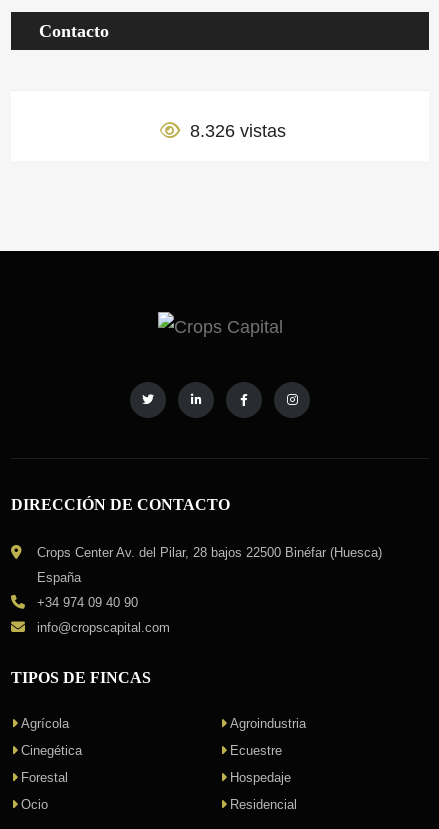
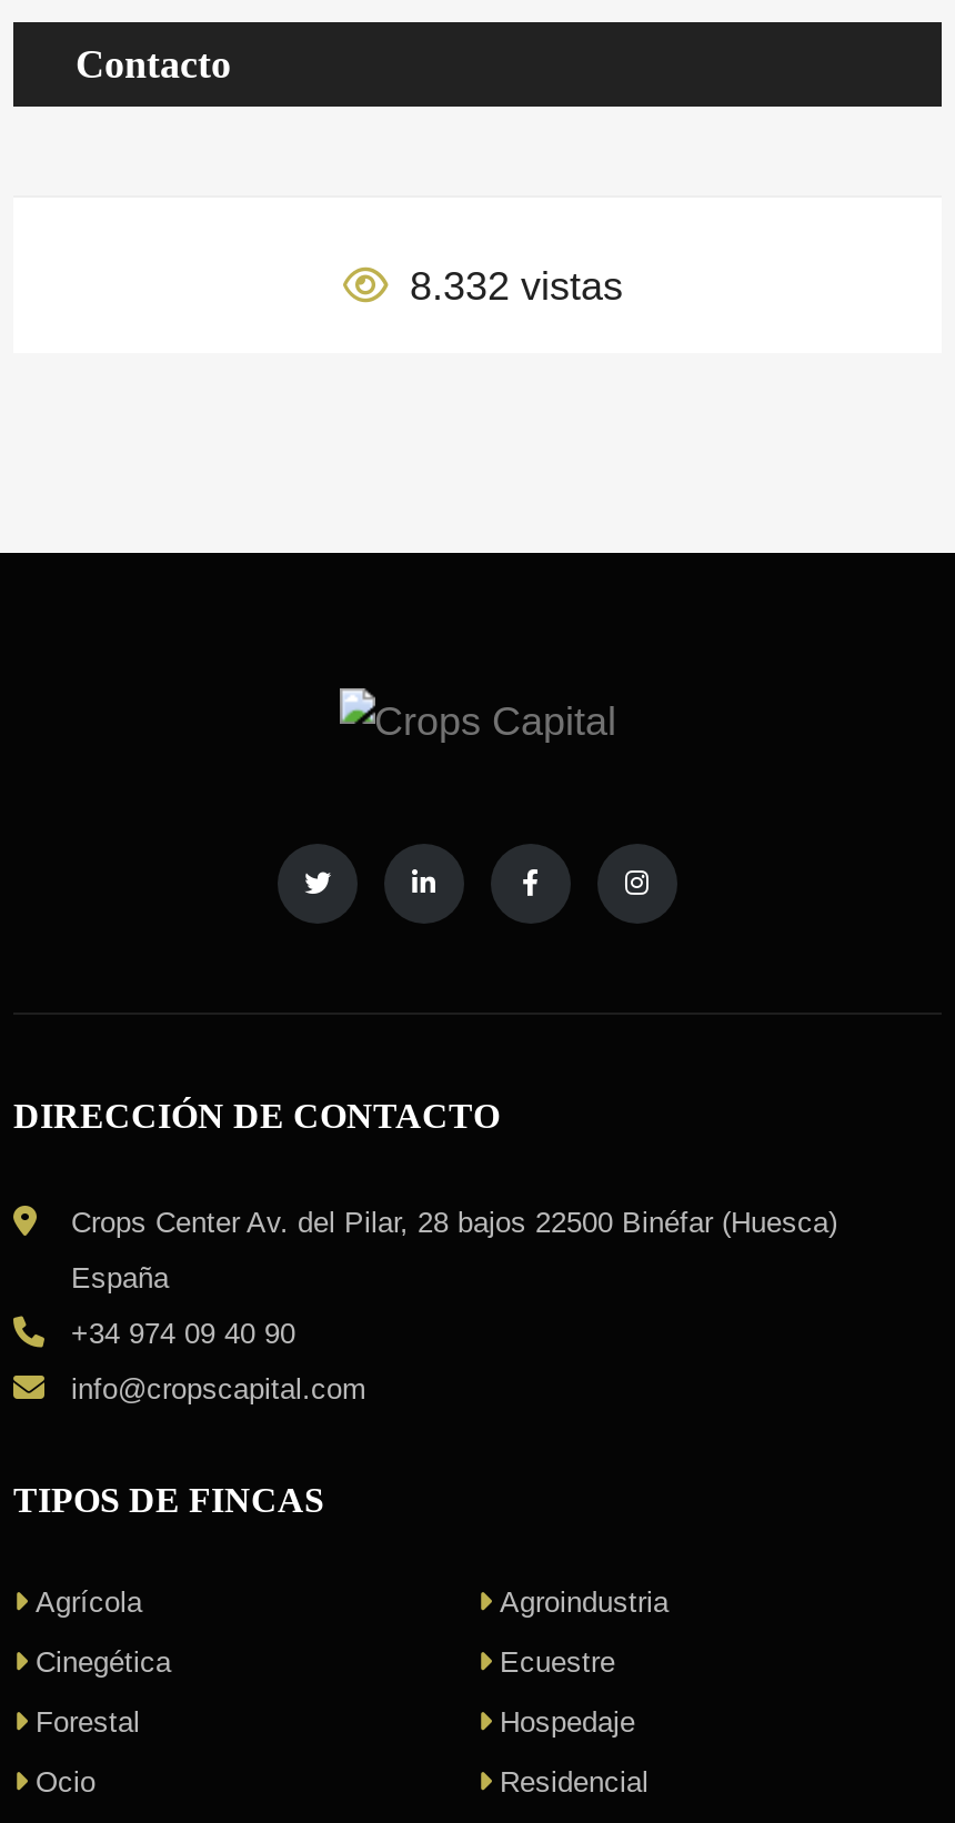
[184,121,285,141] 8.326 vistas -> [399,264,623,309] 8.332 vistas

